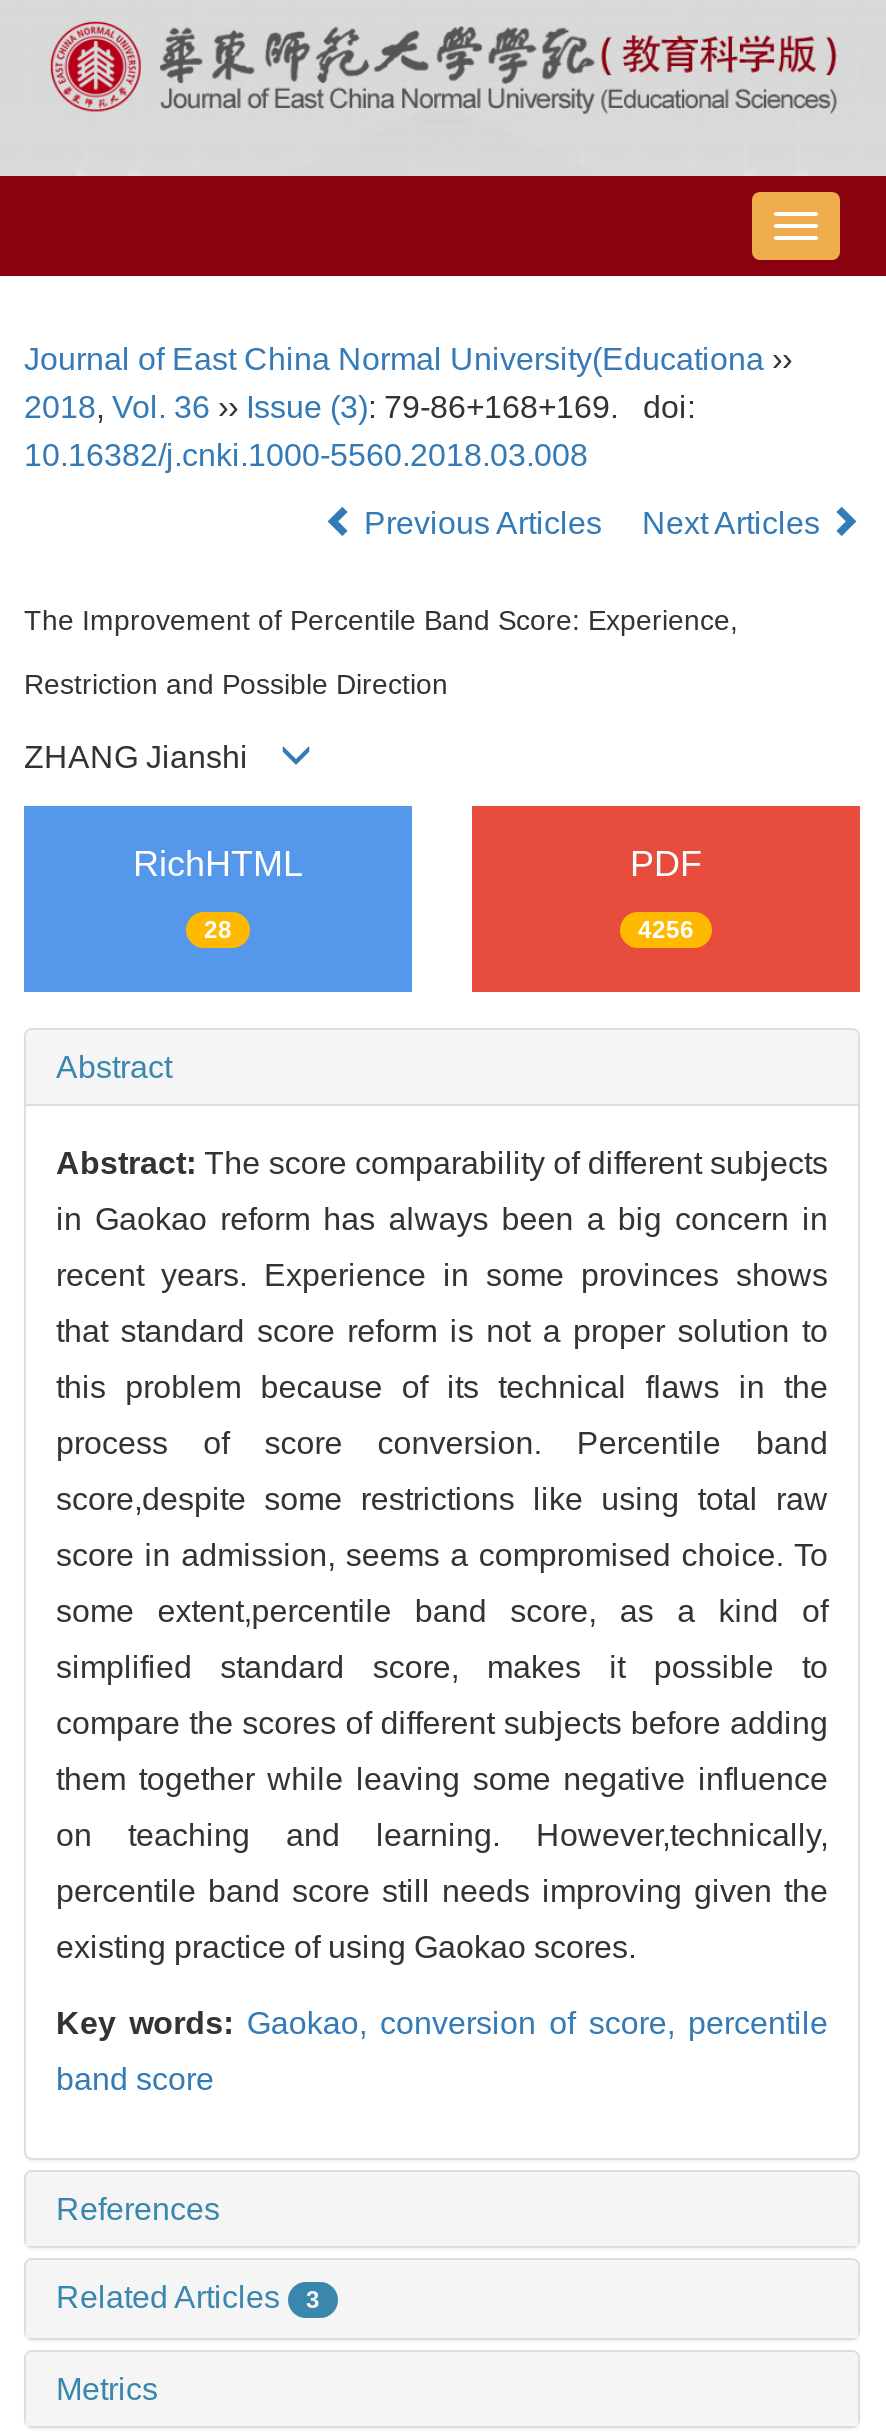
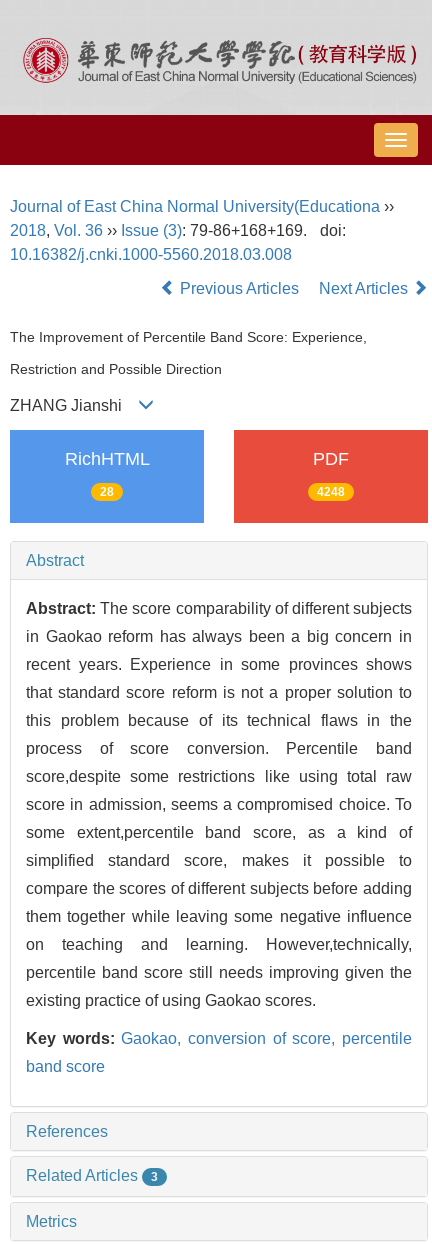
[638,916,694,944] 4256 -> [317,485,345,499] 4248

